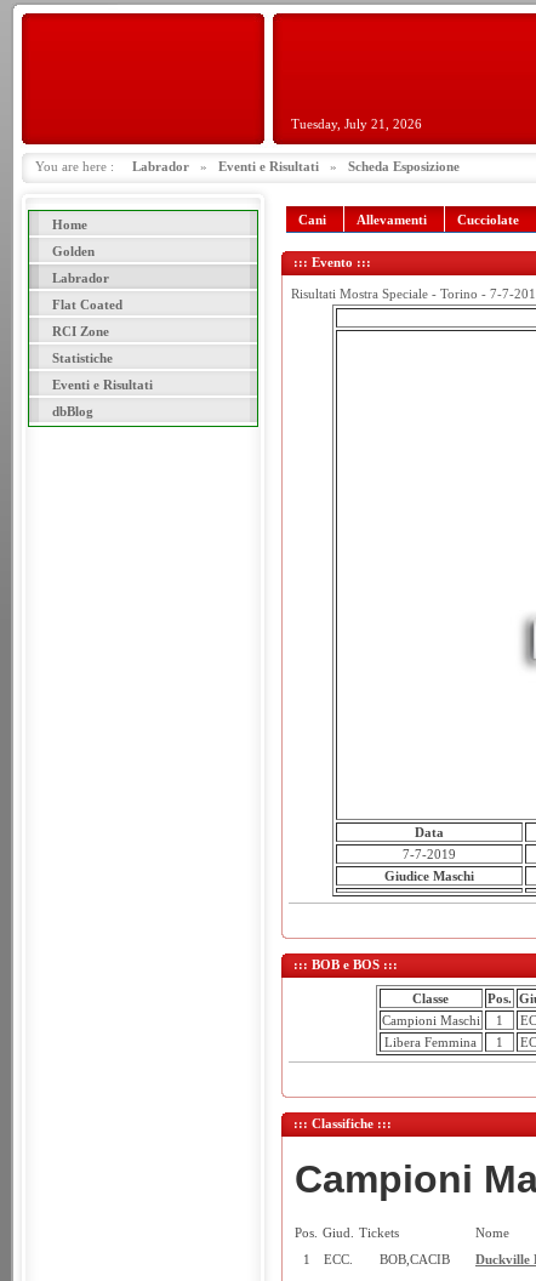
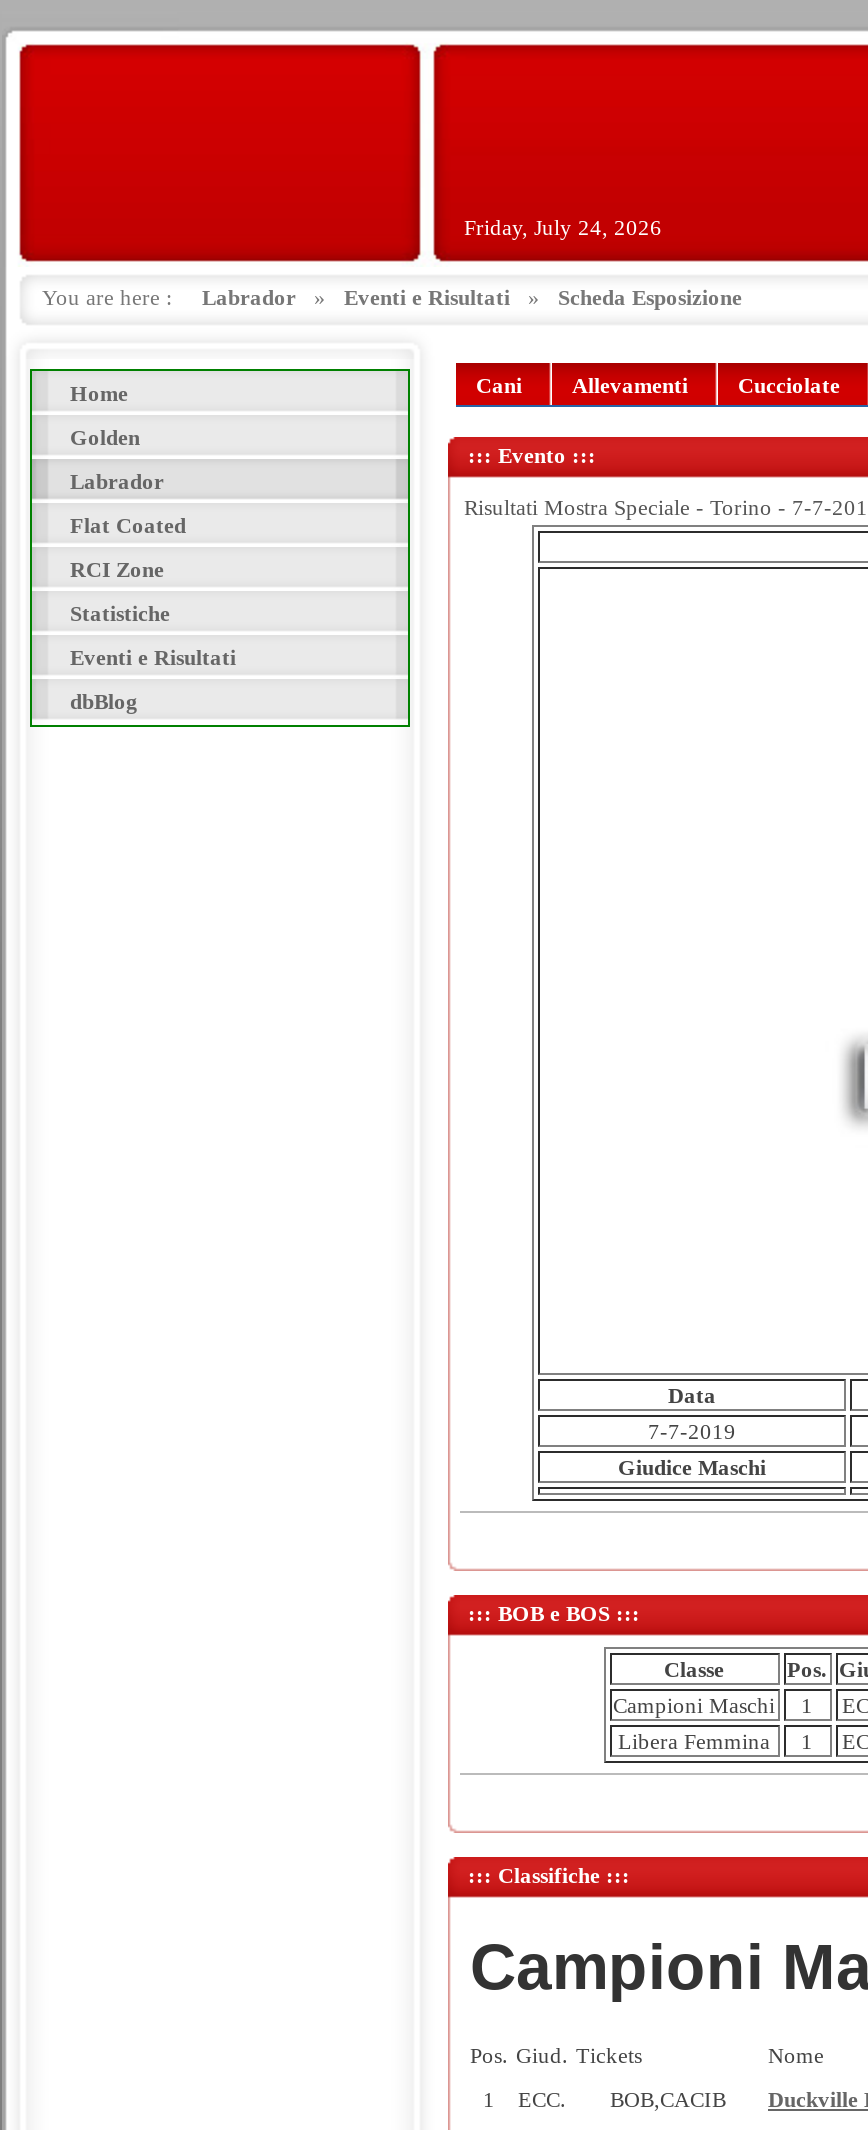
[291,116,422,131] Tuesday, July 21, 2026 -> [464,215,662,239] Friday, July 24, 2026

